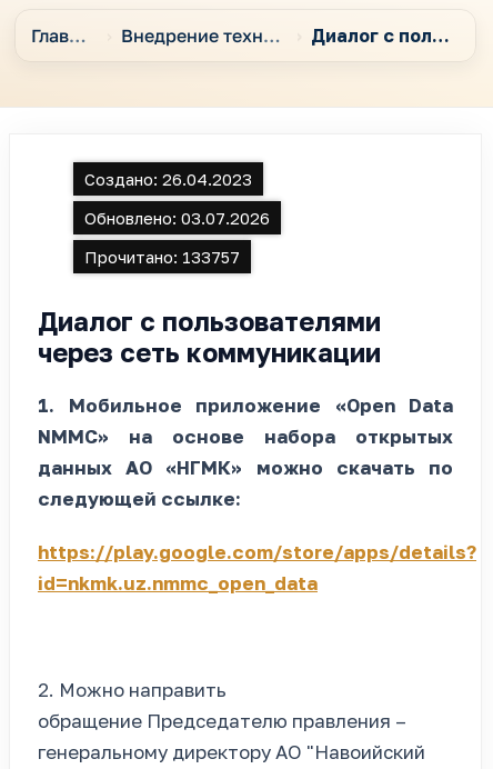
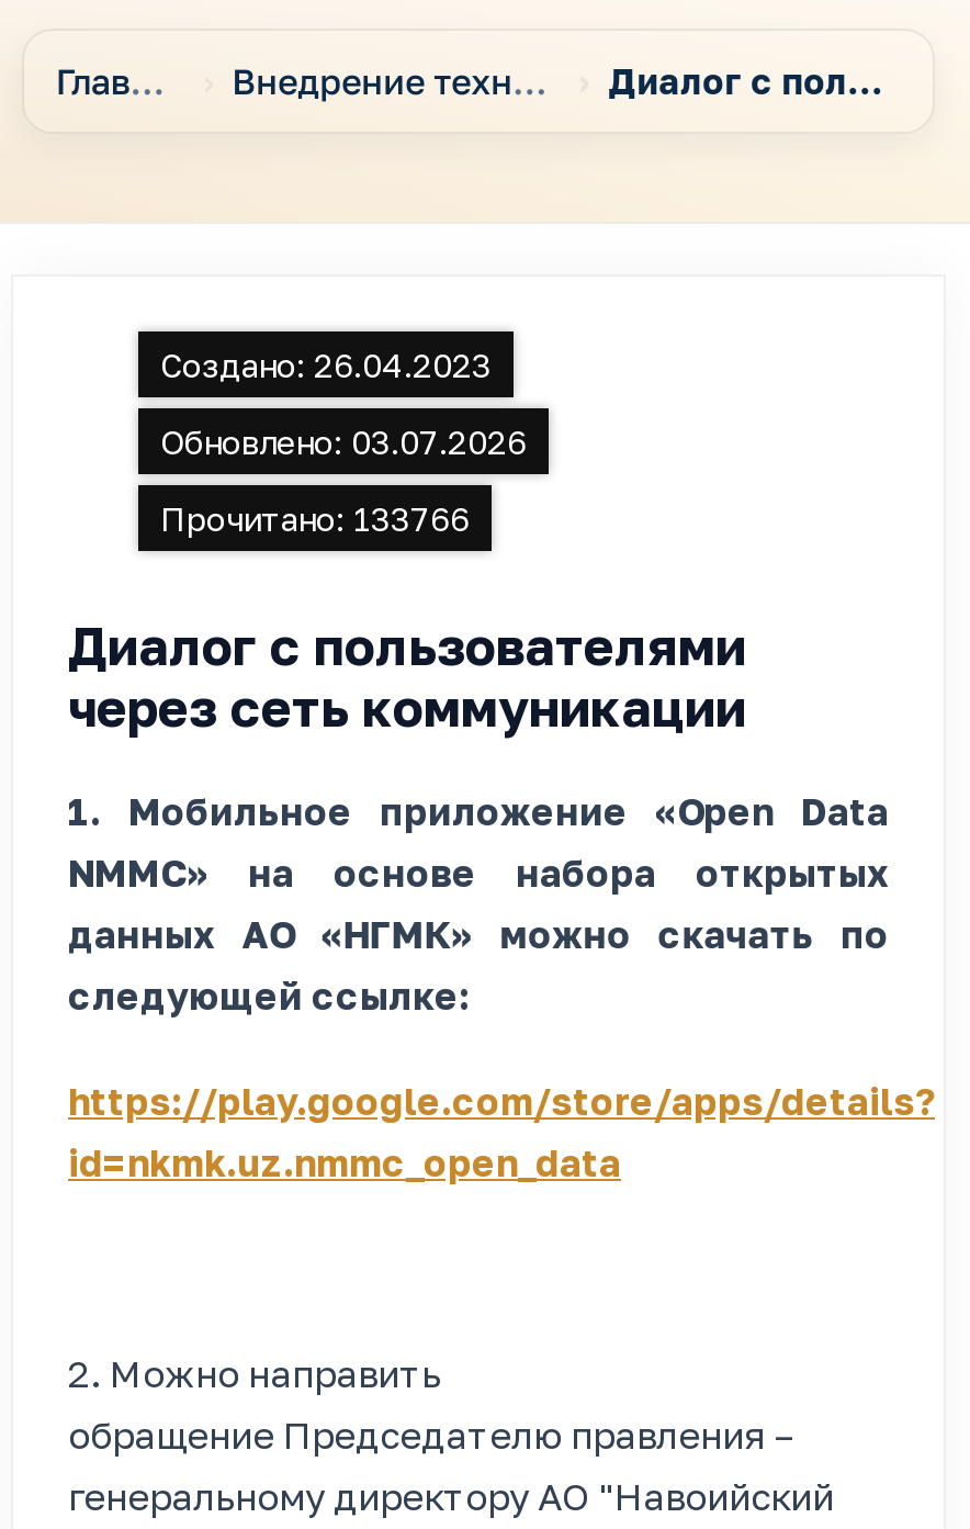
[84,247,240,267] Прочитано: 133757 -> [160,499,470,538] Прочитано: 133766

